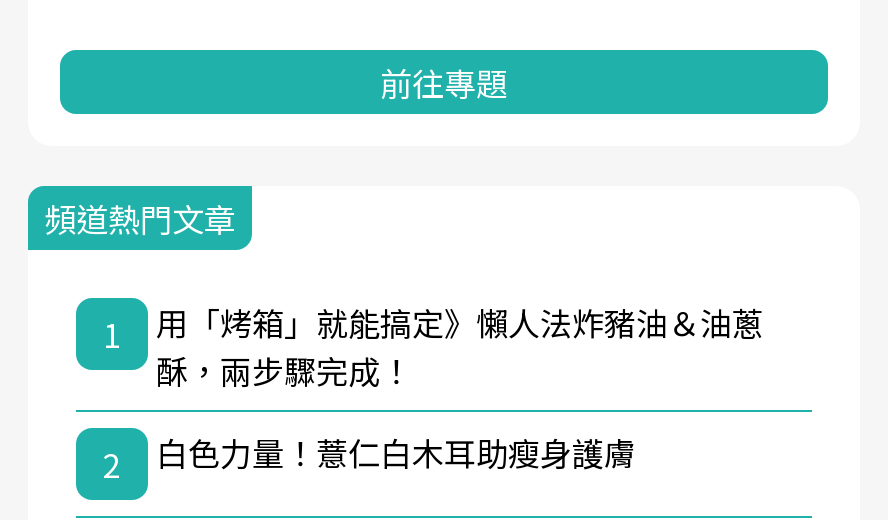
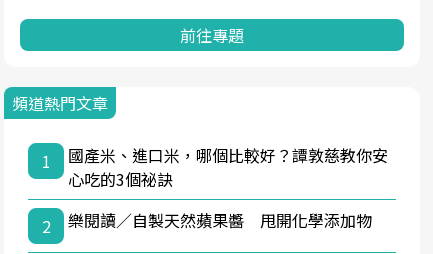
[156,297,764,393] 用「烤箱」就能搞定》懶人法炸豬油＆油蔥 | 酥，兩步驟完成！ -> [68,142,388,190] 國產米、進口米，哪個比較好？譚敦慈教你安 | 心吃的3個祕訣
[156,427,636,475] 白色力量！薏仁白木耳助瘦身護膚 -> [68,207,372,231] 樂閱讀／自製天然蘋果醬 甩開化學添加物

